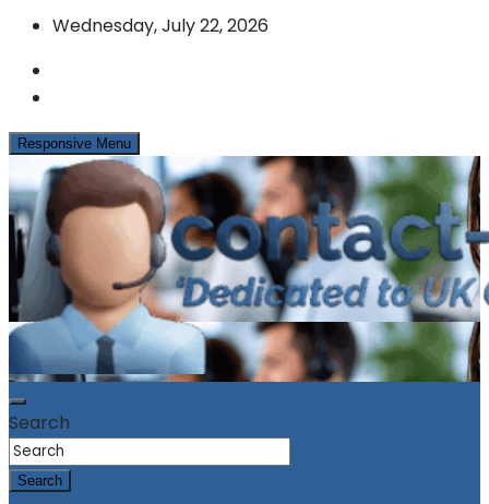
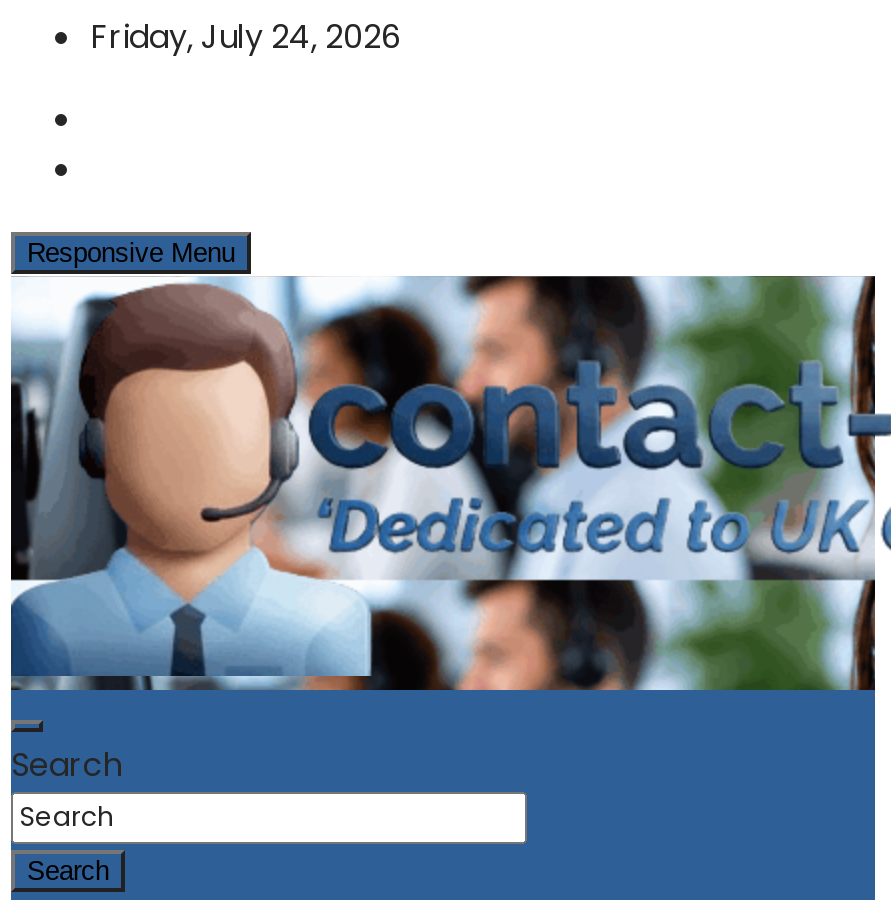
[52,13,269,38] Wednesday, July 22, 2026 -> [91,14,401,60] Friday, July 24, 2026

